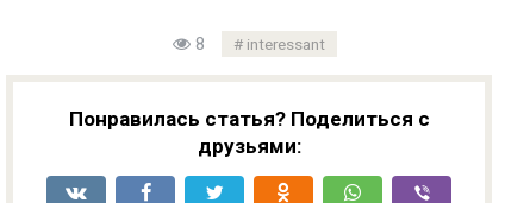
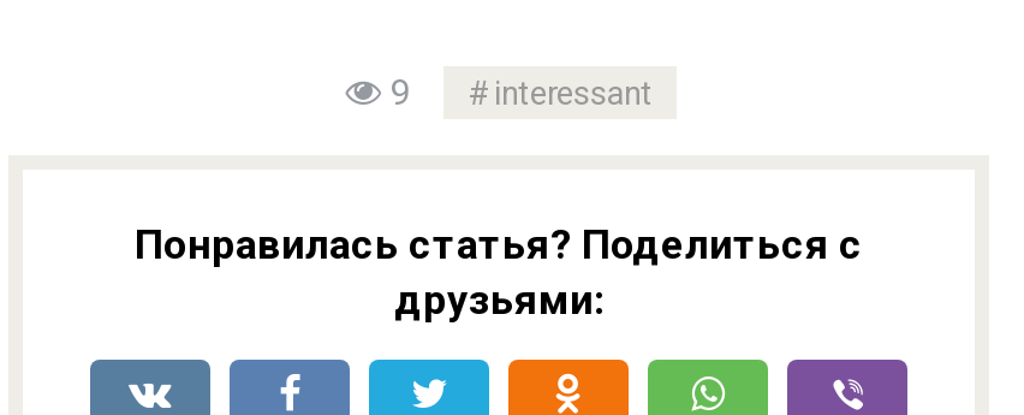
[191,33,205,55] 8 -> [381,71,410,114] 9

